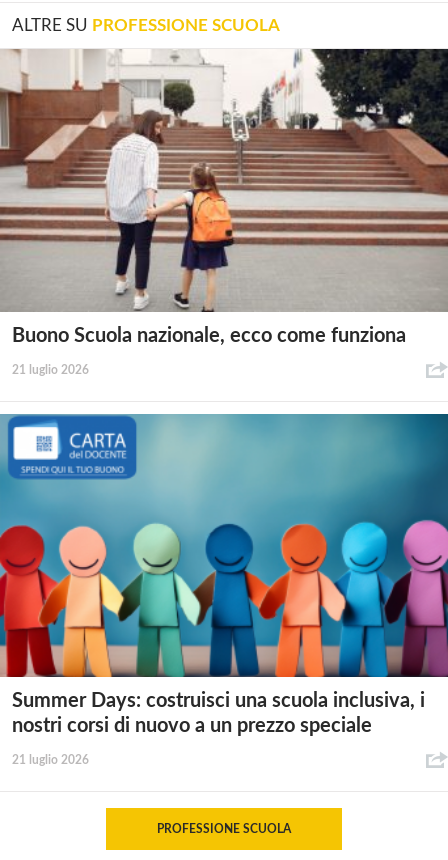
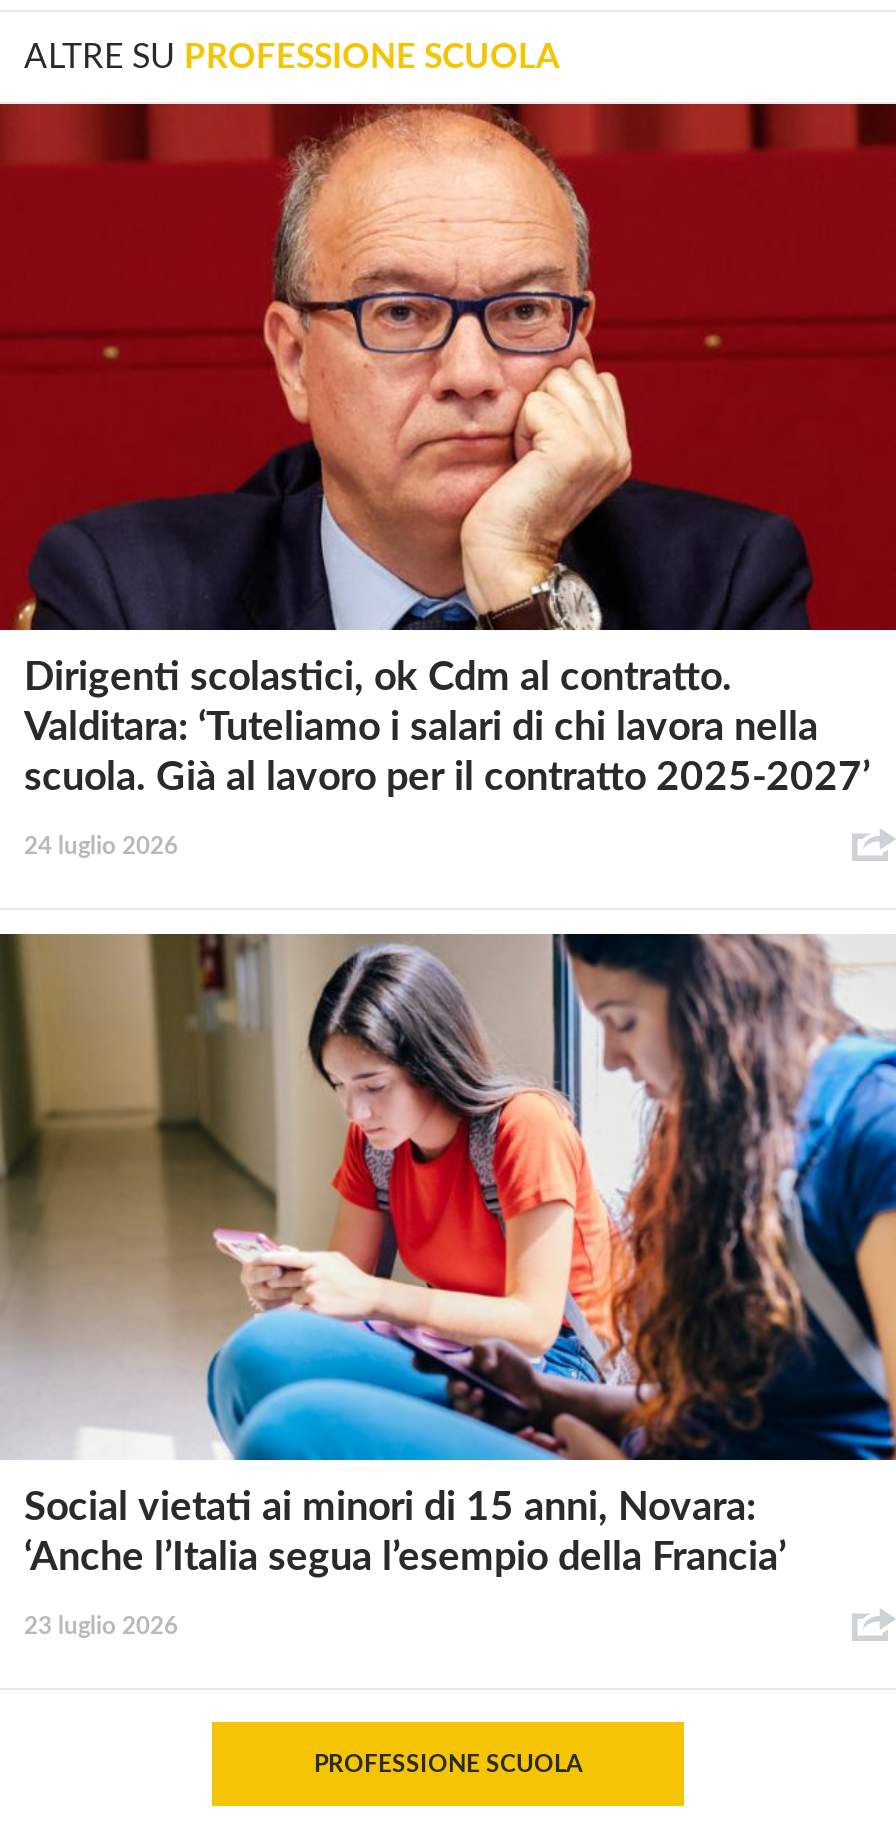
[3,48,445,346] [image] | Buono Scuola nazionale, ecco come funziona -> [6,102,890,797] [image] | Dirigenti scolastici, ok Cdm al contratto. | Valditara: ‘Tuteliamo i salari di chi lavora nella | scuola. Già al lavoro per il contratto 2025-2027’
[12,364,89,376] 21 luglio 2026 -> [24,833,178,857] 24 luglio 2026
[3,413,445,736] [image] | Summer Days: costruisci una scuola inclusiva, i | nostri corsi di nuovo a un prezzo speciale -> [6,932,890,1578] [image] | Social vietati ai minori di 15 anni, Novara: | ‘Anche l’Italia segua l’esempio della Francia’
[12,754,89,766] 21 luglio 2026 -> [24,1614,178,1638] 23 luglio 2026

